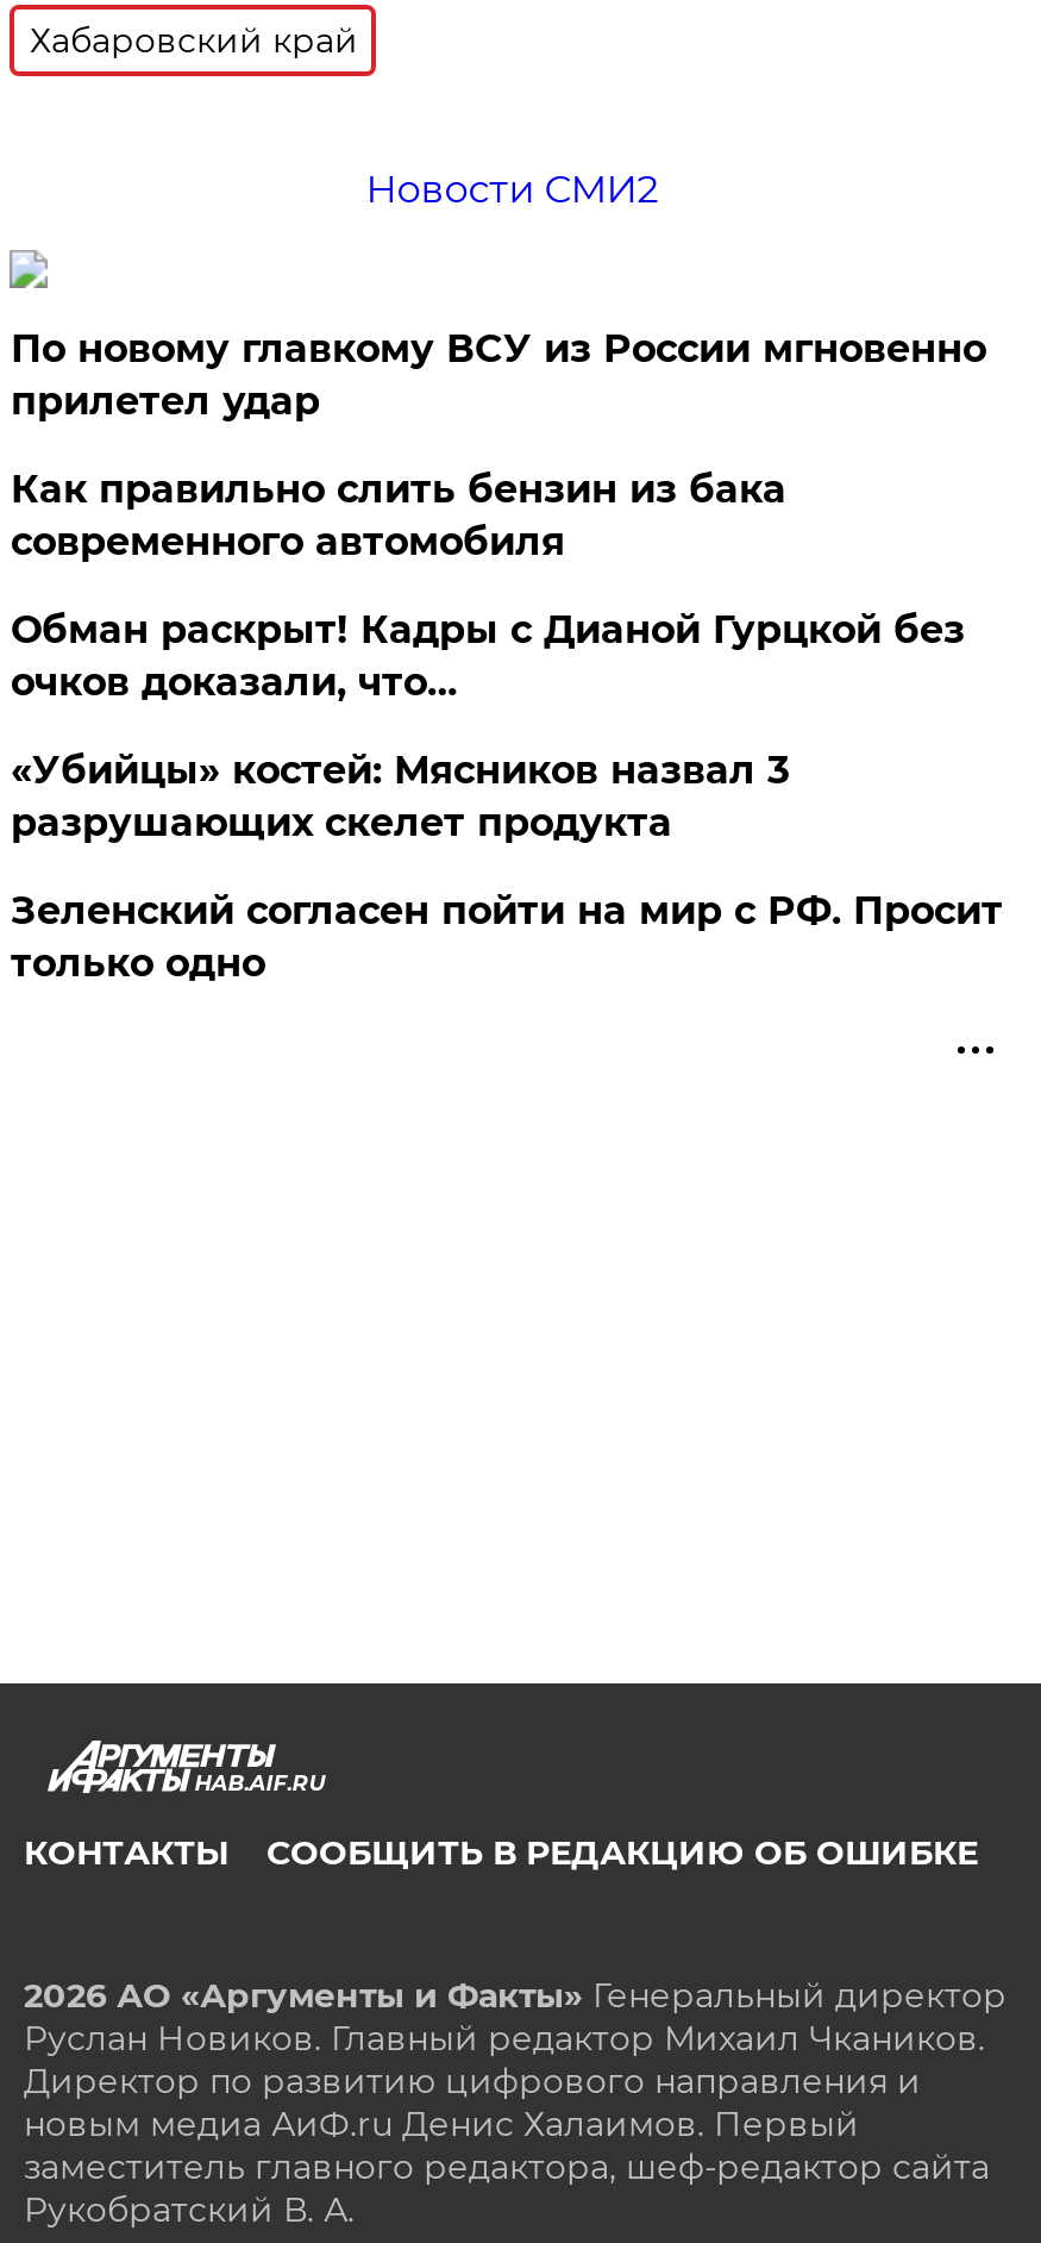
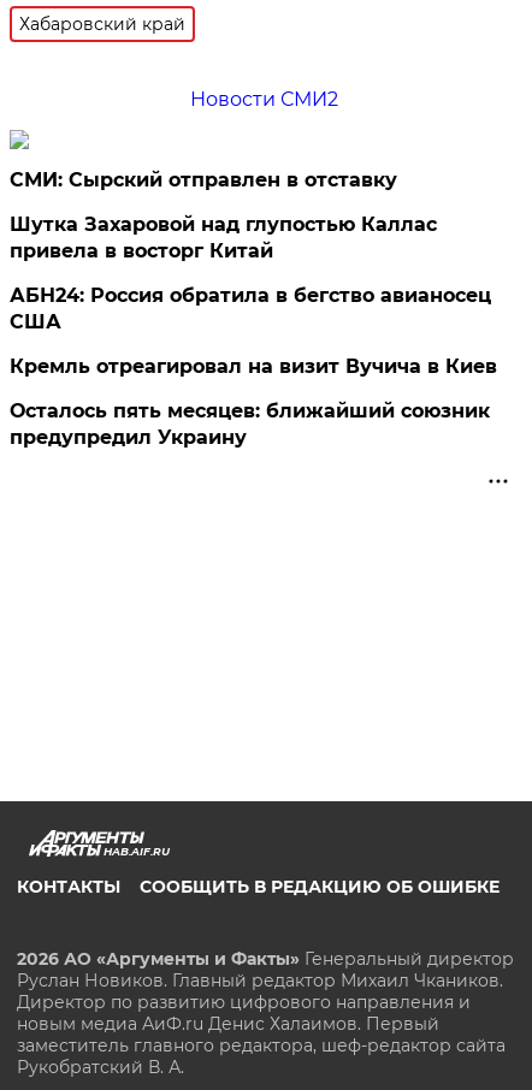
[10,326,986,424] По новому главкому ВСУ из России мгновенно | прилетел удар -> [10,169,398,191] СМИ: Сырский отправлен в отставку
[10,467,786,565] Как правильно слить бензин из бака | современного автомобиля -> [10,213,437,262] Шутка Захаровой над глупостью Каллас | привела в восторг Китай
[10,607,965,705] Обман раскрыт! Кадры с Дианой Гурцкой без | очков доказали, что… -> [10,284,492,333] АБН24: Россия обратила в бегство авианосец | США
[10,748,789,846] «Убийцы» костей: Мясников назвал 3 | разрушающих скелет продукта -> [10,355,498,378] Кремль отреагировал на визит Вучича в Киев
[10,888,1003,986] Зеленский согласен пойти на мир с РФ. Просит | только одно -> [10,400,490,449] Осталось пять месяцев: ближайший союзник | предупредил Украину

